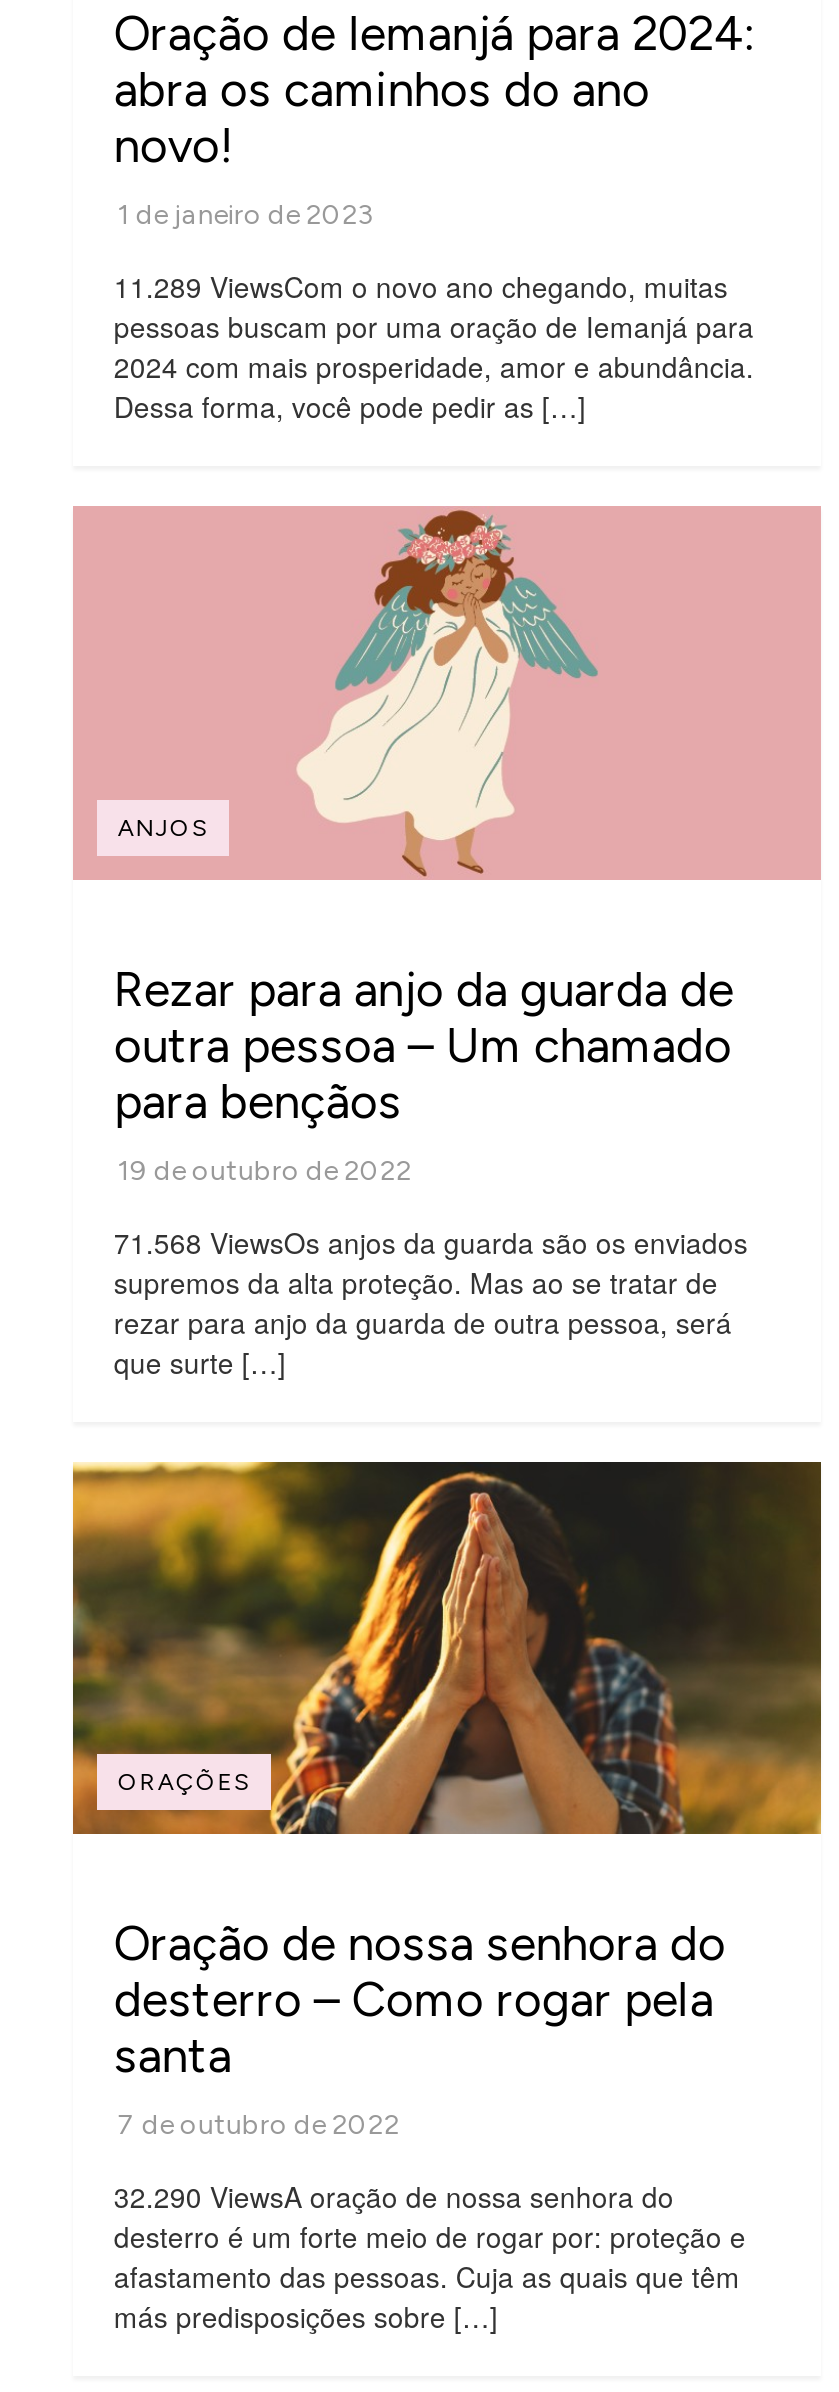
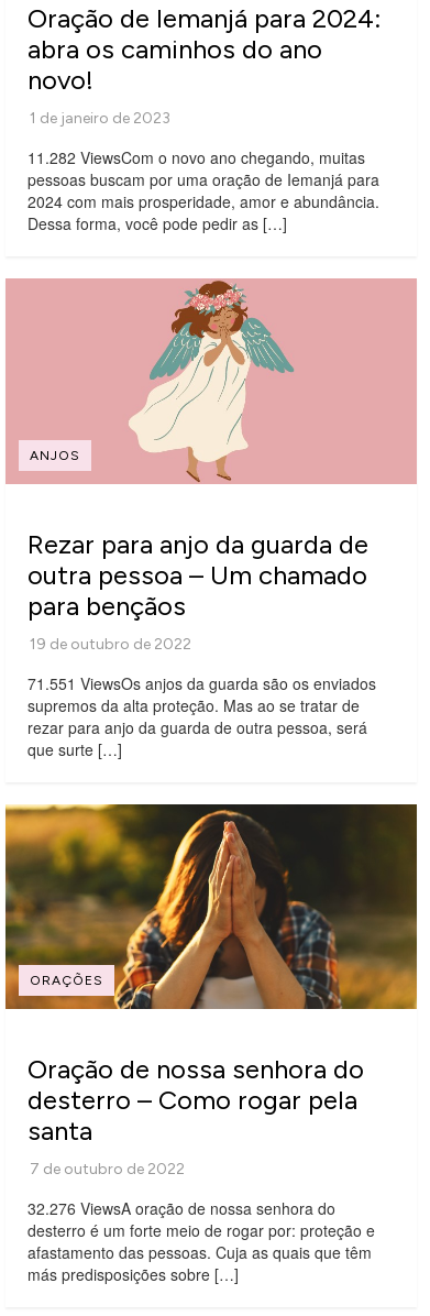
[114,266,728,306] 11.289 ViewsCom o novo ano chegando, muitas -> [28,147,366,169] 11.282 ViewsCom o novo ano chegando, muitas
[114,1222,748,1262] 71.568 ViewsOs anjos da guarda são os enviados -> [28,672,377,694] 71.551 ViewsOs anjos da guarda são os enviados
[114,2177,674,2217] 32.290 ViewsA oração de nossa senhora do -> [28,1198,336,1220] 32.276 ViewsA oração de nossa senhora do

